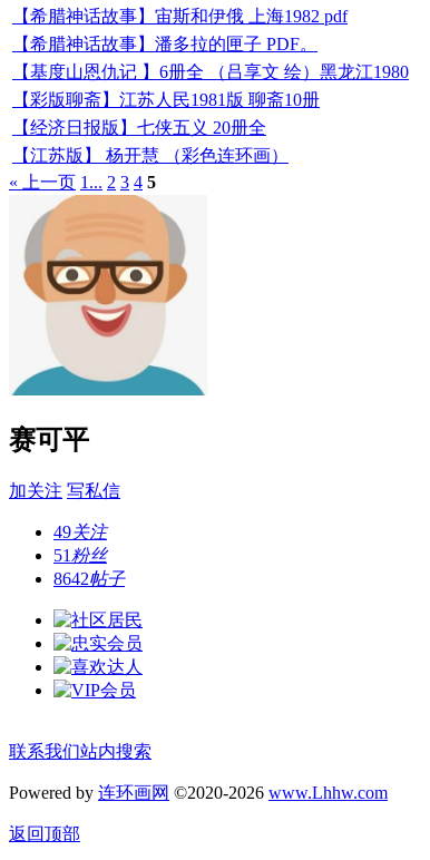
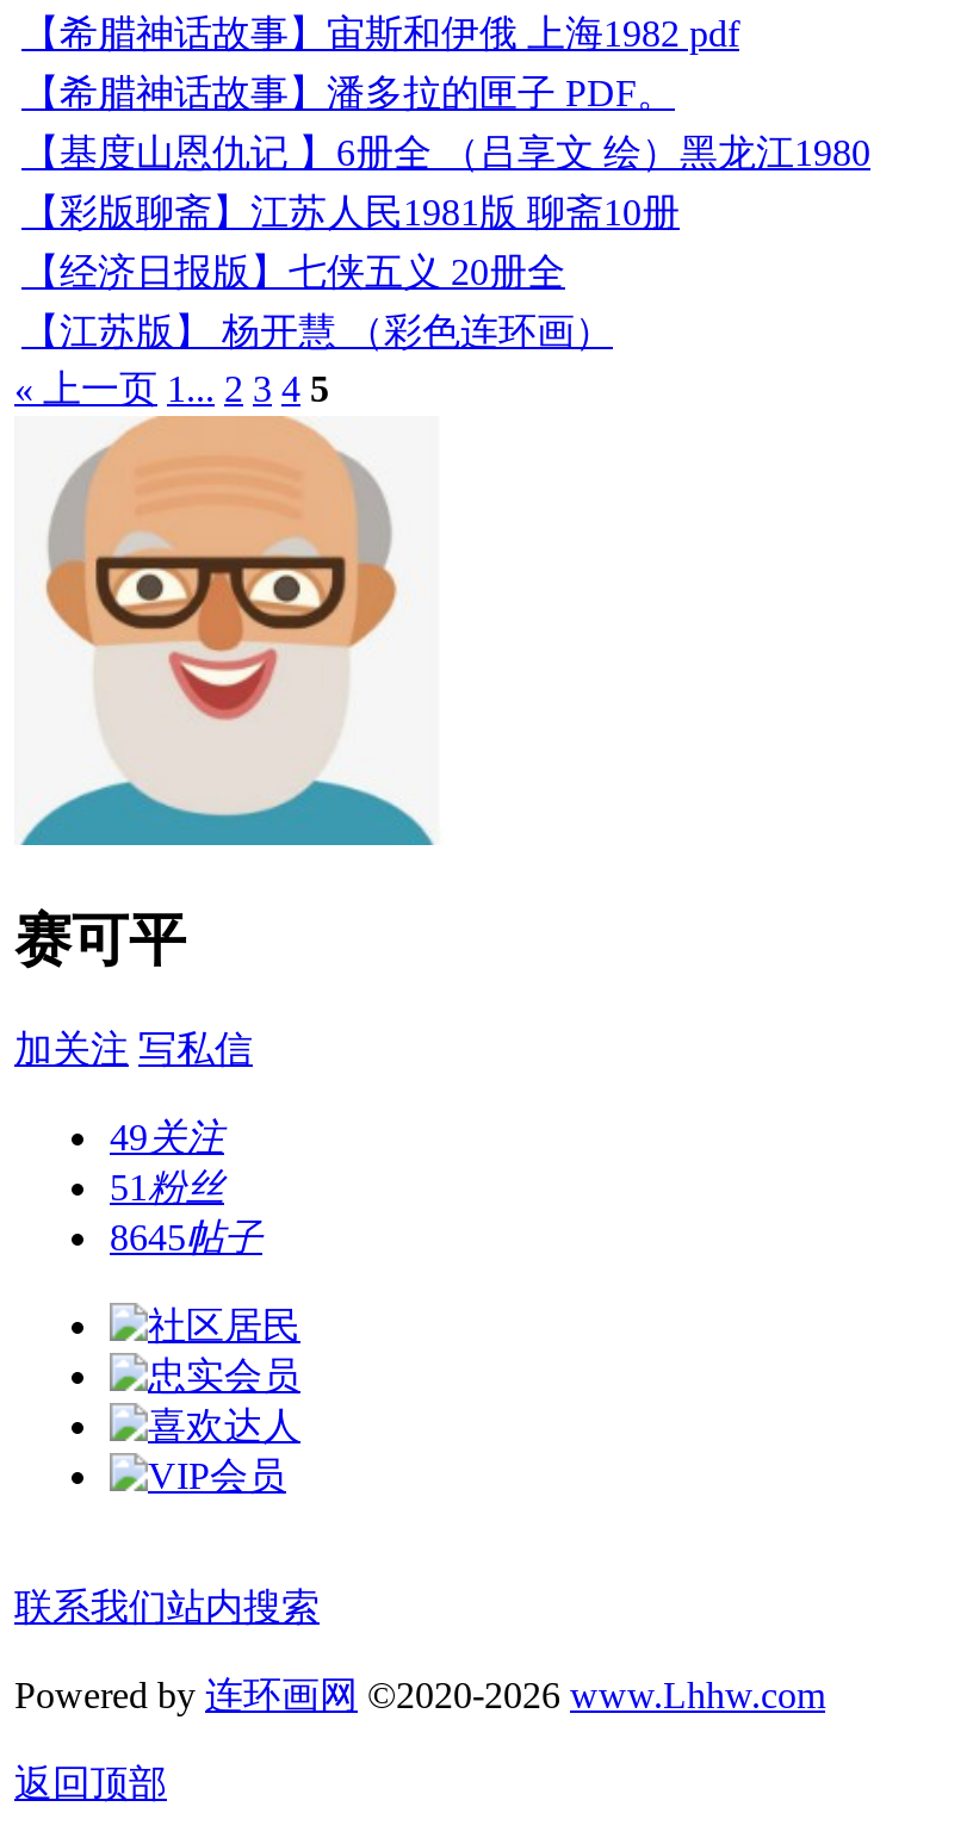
[53,569,125,588] 8642帖子 -> [110,1216,262,1256] 8645帖子

